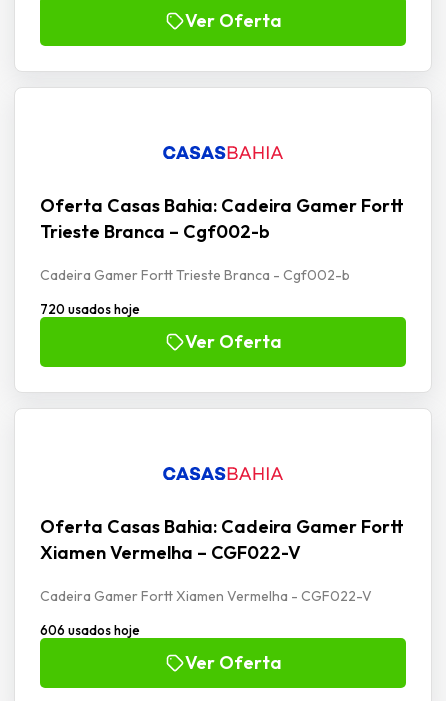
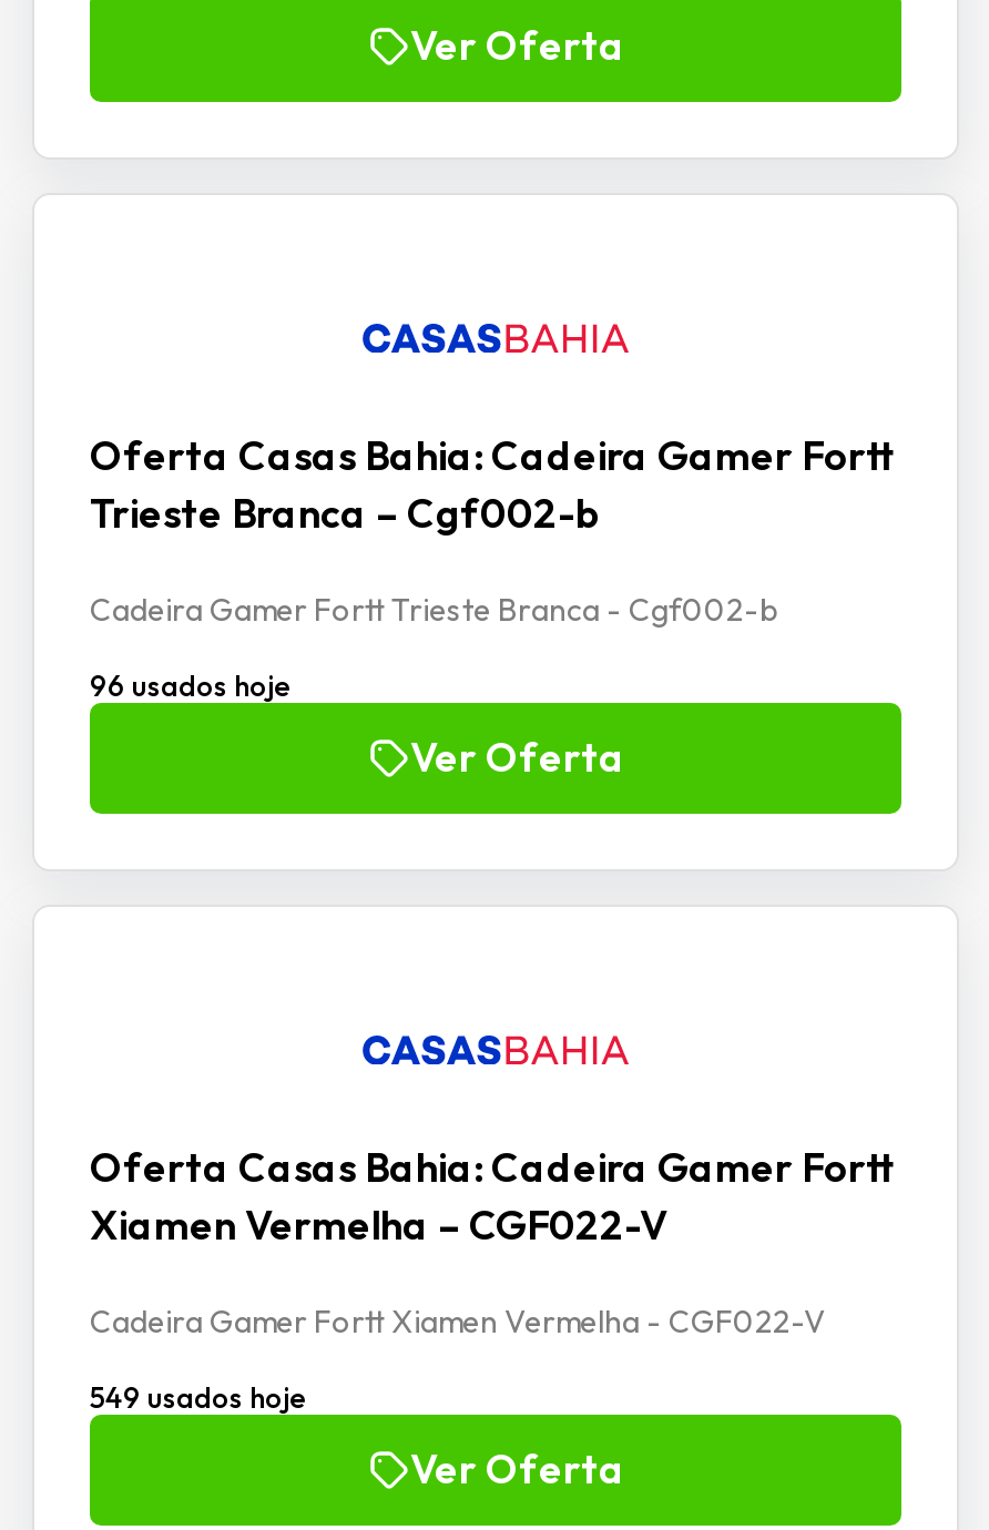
[40,301,140,317] 720 usados hoje -> [90,667,292,702] 96 usados hoje
[40,622,140,638] 606 usados hoje -> [90,1379,307,1414] 549 usados hoje

